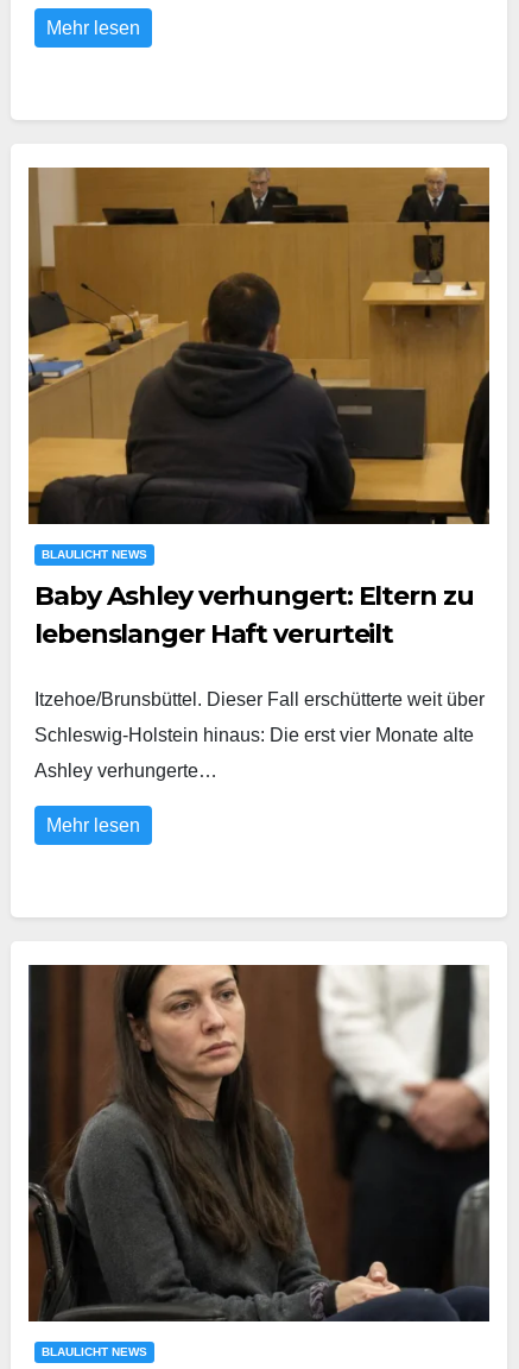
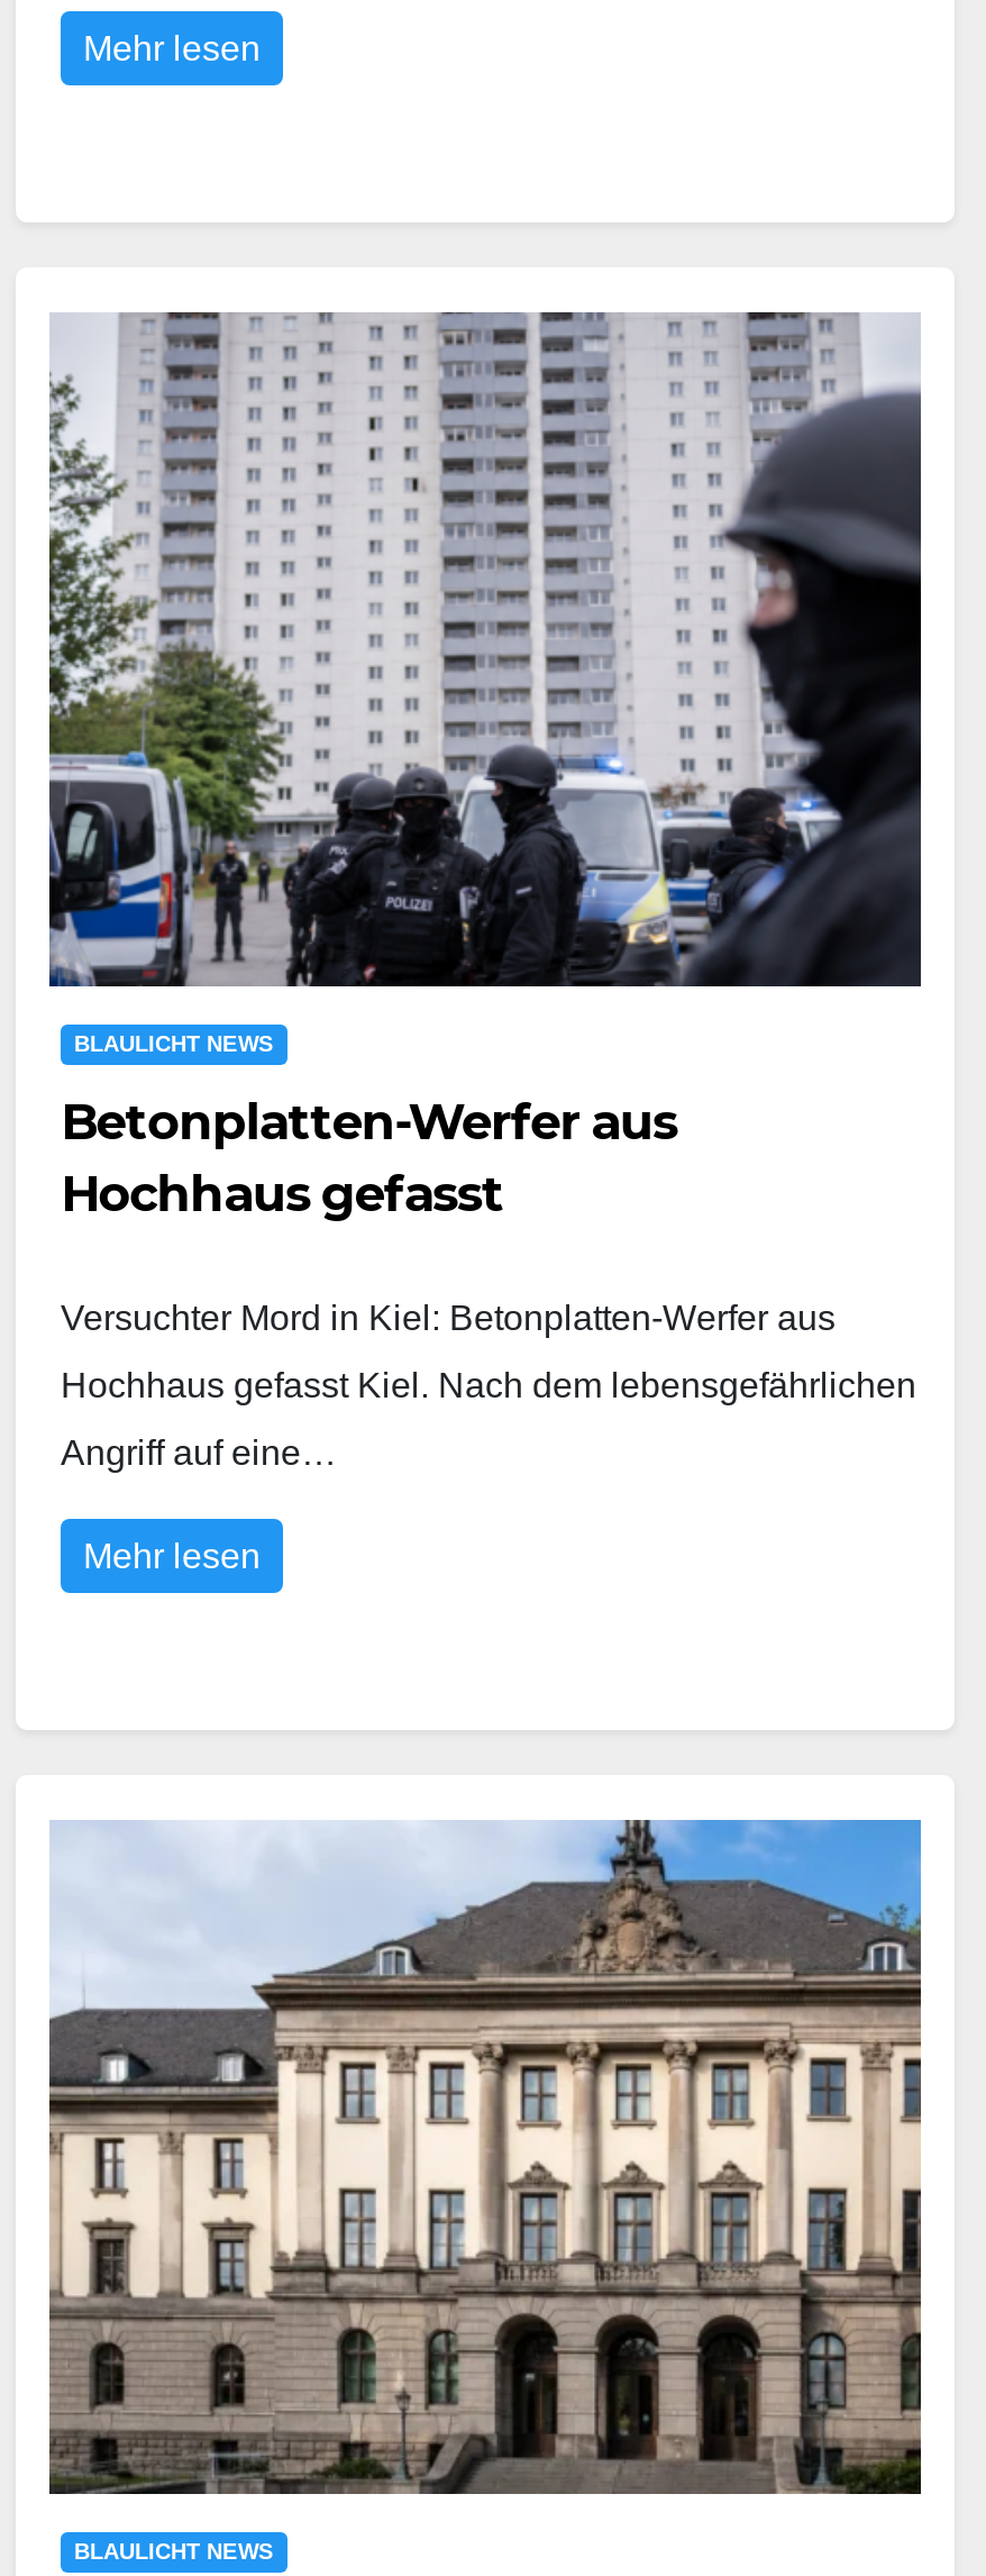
[27,166,490,525] [image] -> [47,310,923,989] [image]
[34,580,474,650] Baby Ashley verhungert: Eltern zu | lebenslanger Haft verurteilt -> [61,1092,680,1225] Betonplatten-Werfer aus | Hochhaus gefasst
[34,689,485,709] Itzehoe/Brunsbüttel. Dieser Fall erschütterte weit über -> [61,1299,836,1337] Versuchter Mord in Kiel: Betonplatten-Werfer aus
[34,725,474,745] Schleswig-Holstein hinaus: Die erst vier Monate alte -> [61,1366,916,1404] Hochhaus gefasst Kiel. Nach dem lebensgefährlichen
[34,761,217,781] Ashley verhungerte… -> [61,1433,337,1472] Angriff auf eine…
[27,964,490,1323] [image] -> [47,1818,923,2496] [image]

